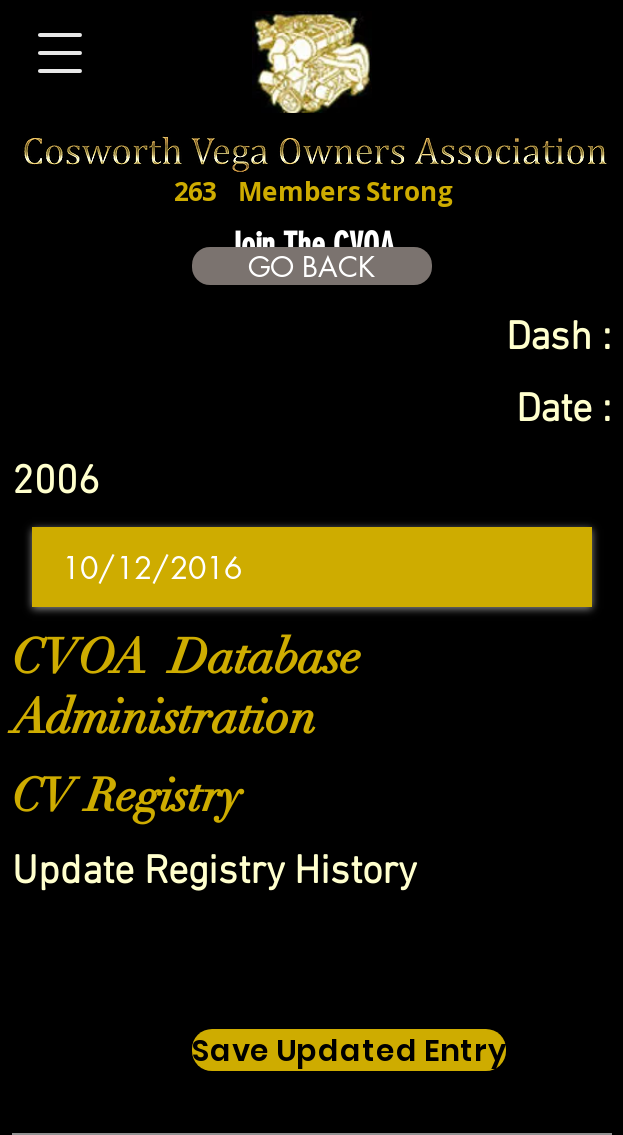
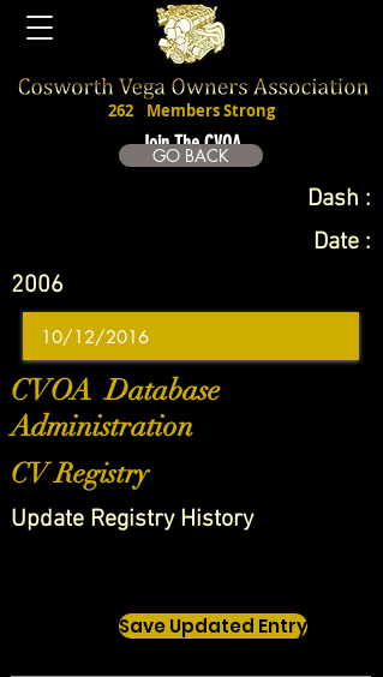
[174,173,452,209] 263 Members Strong -> [108,100,275,121] 262 Members Strong

